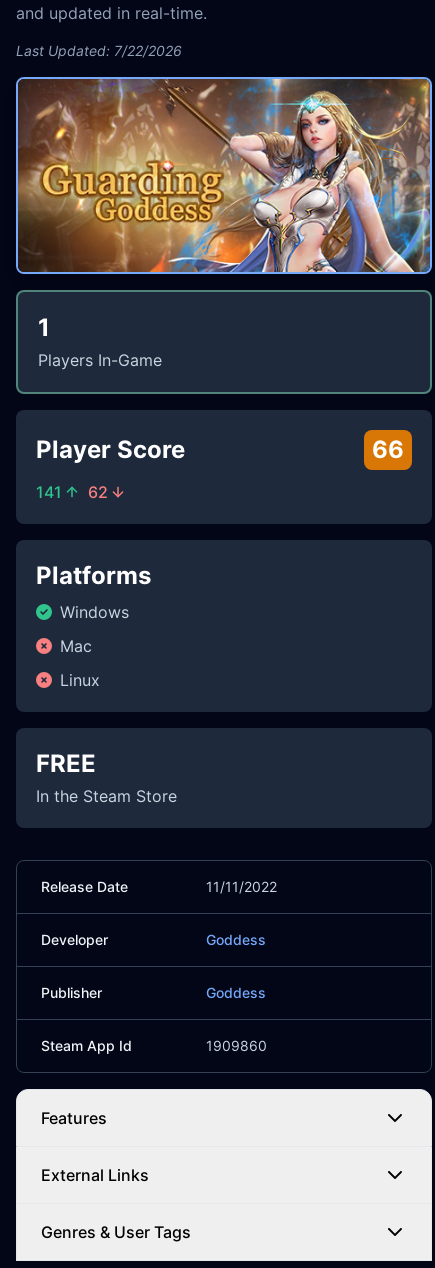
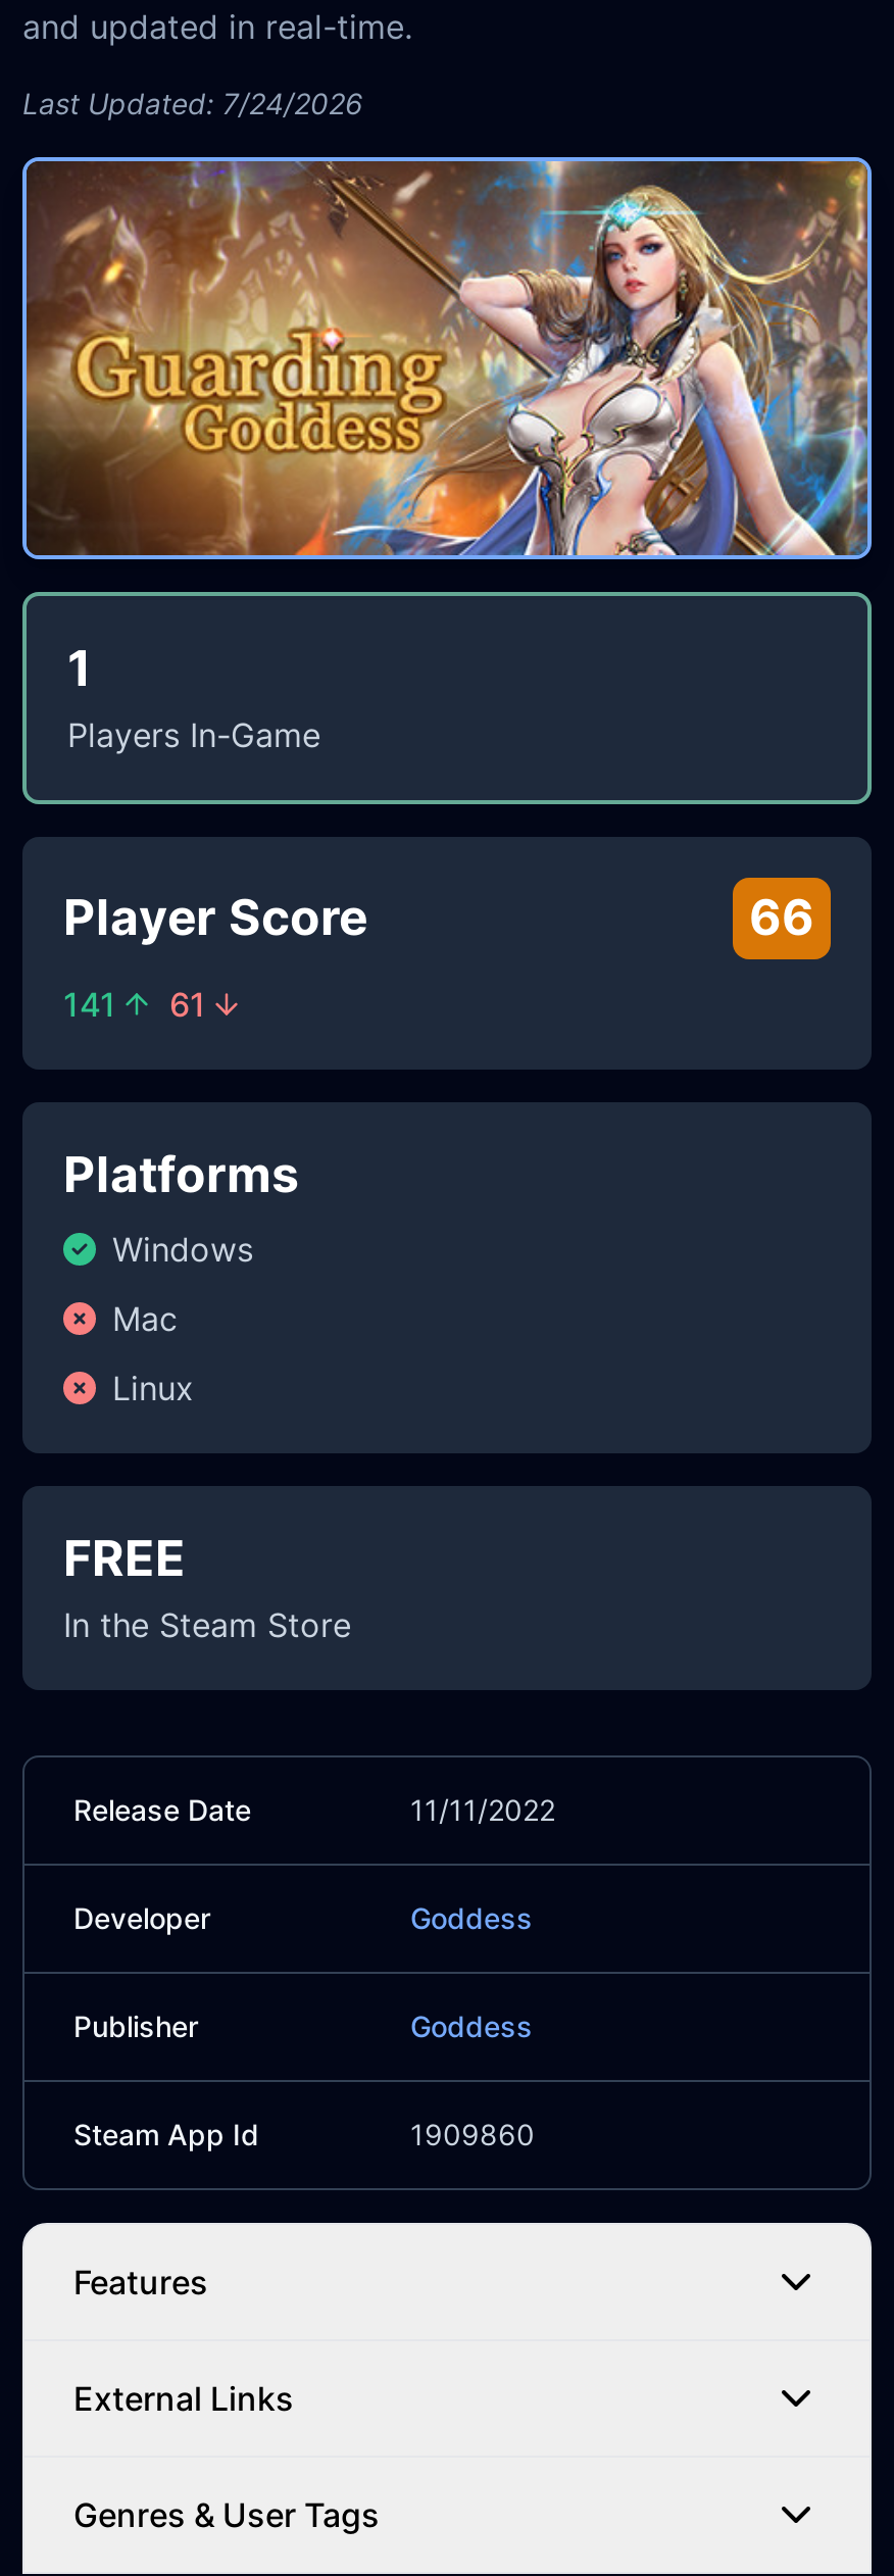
[16,42,182,59] Last Updated: 7/22/2026 -> [22,86,363,120] Last Updated: 7/24/2026
[36,482,108,502] 141 62 -> [63,983,206,1024] 141 61

